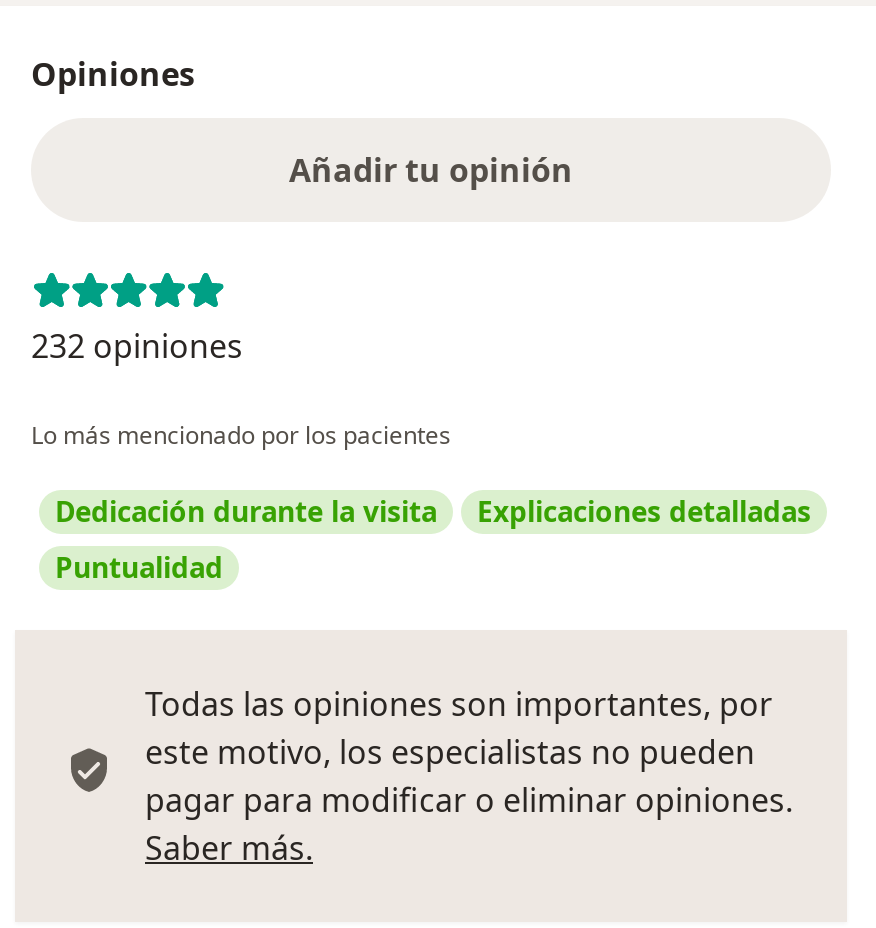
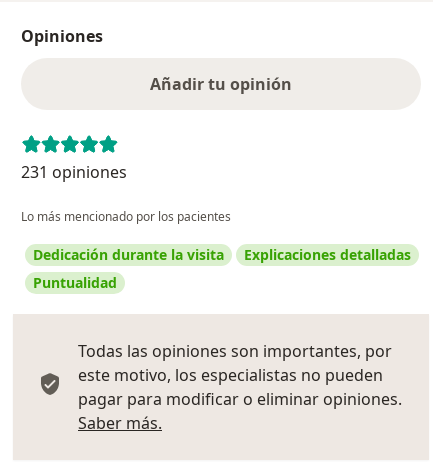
[31,323,243,367] 232 opiniones -> [21,161,127,183] 231 opiniones

